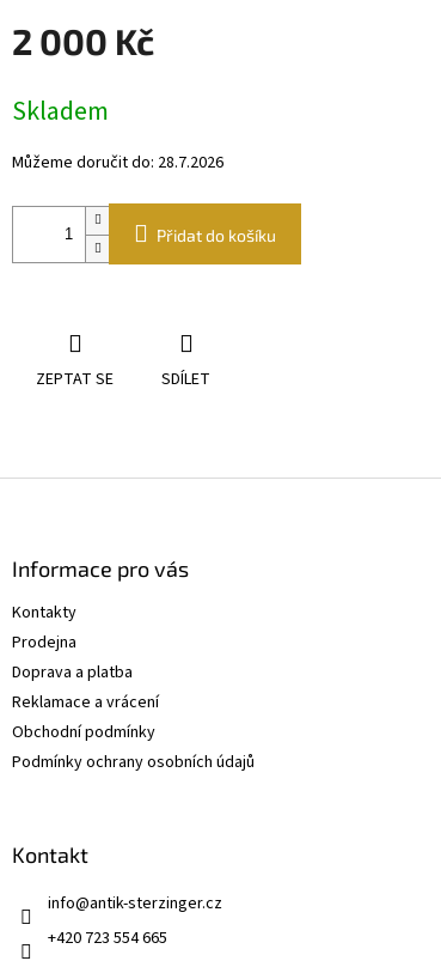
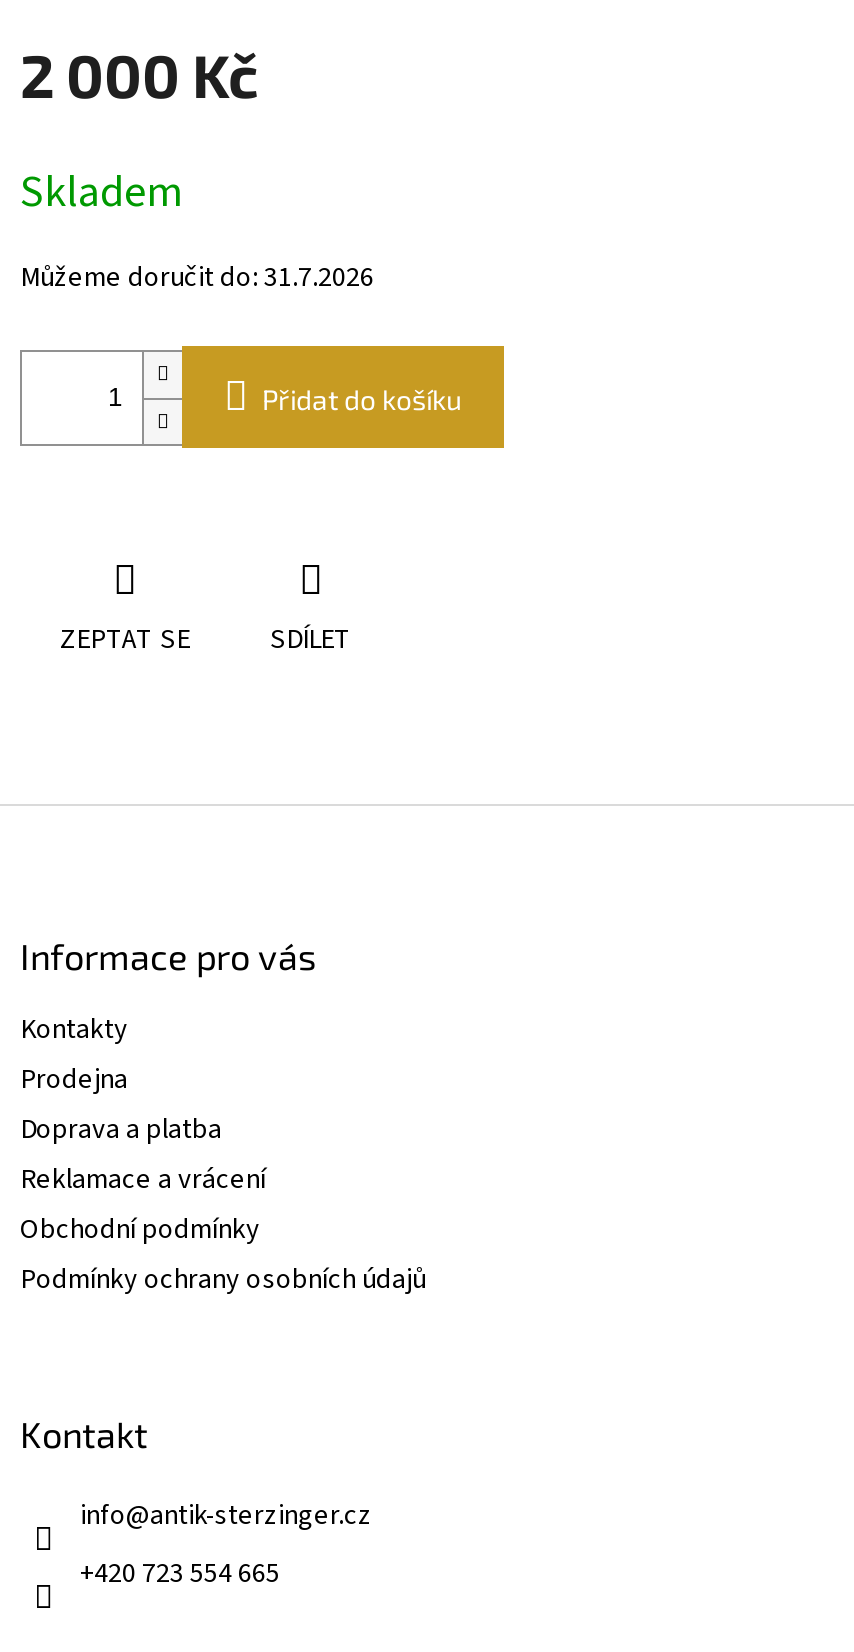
[12,151,223,175] Můžeme doručit do: 28.7.2026 -> [20,259,374,299] Můžeme doručit do: 31.7.2026

